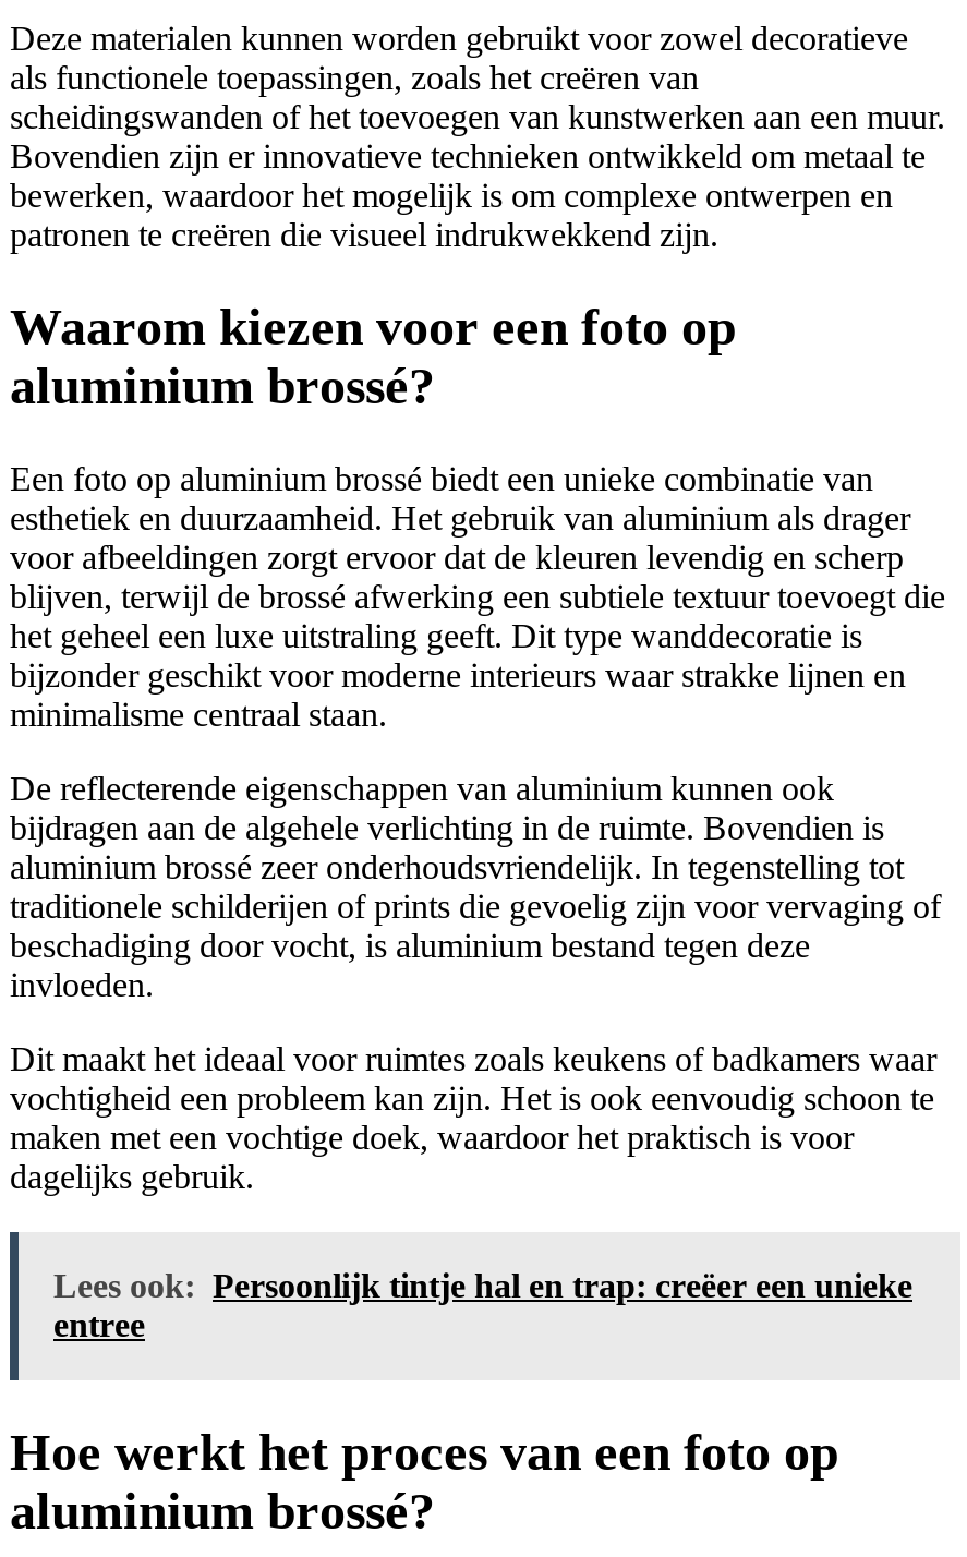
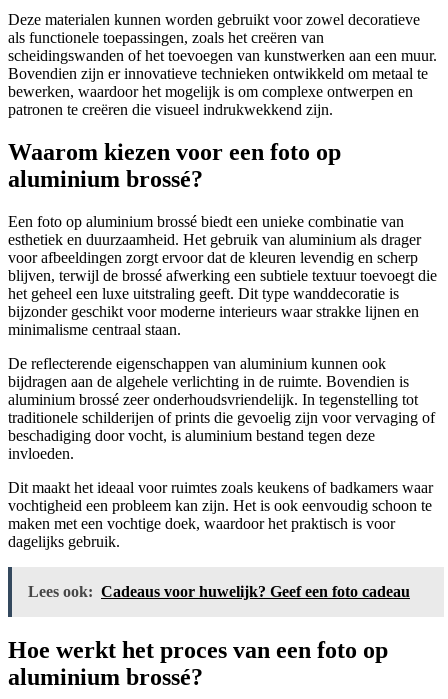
[53,1267,912,1343] Lees ook: Persoonlijk tintje hal en trap: creëer een unieke | entree -> [28,583,410,600] Lees ook: Cadeaus voor huwelijk? Geef een foto cadeau

